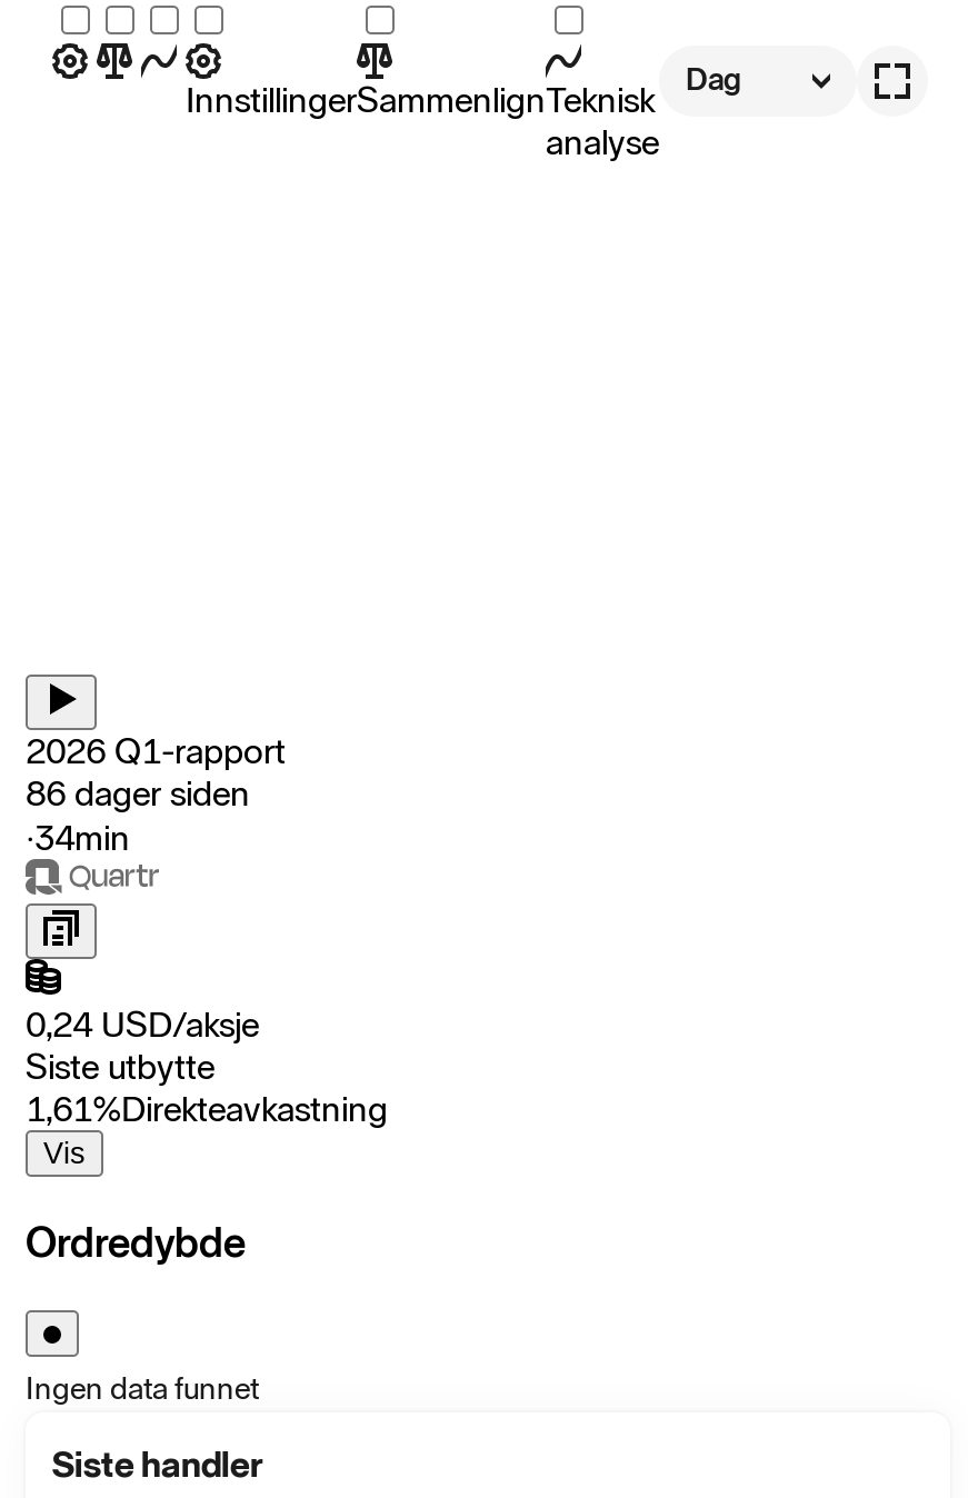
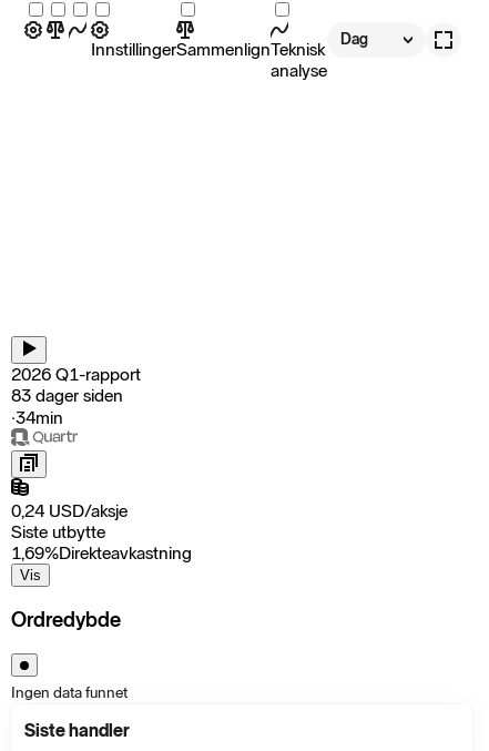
[26,772,250,814] 86 dager siden -> [11,385,123,406] 83 dager siden
[26,1087,388,1130] 1,61%Direkteavkastning -> [11,542,192,563] 1,69%Direkteavkastning

